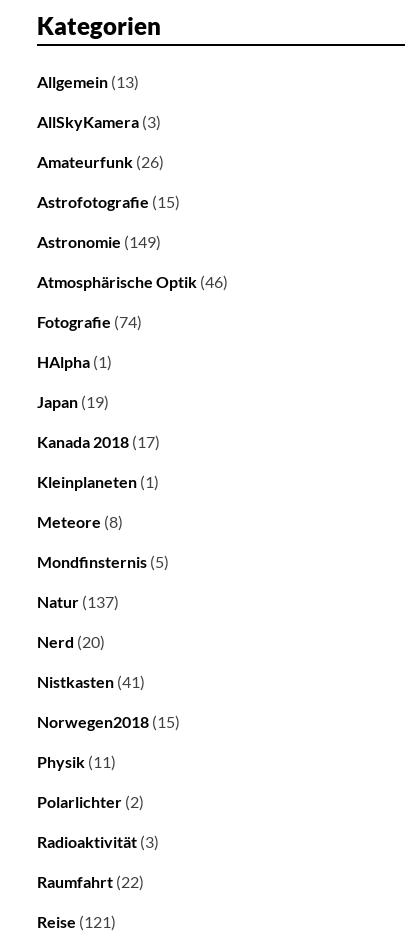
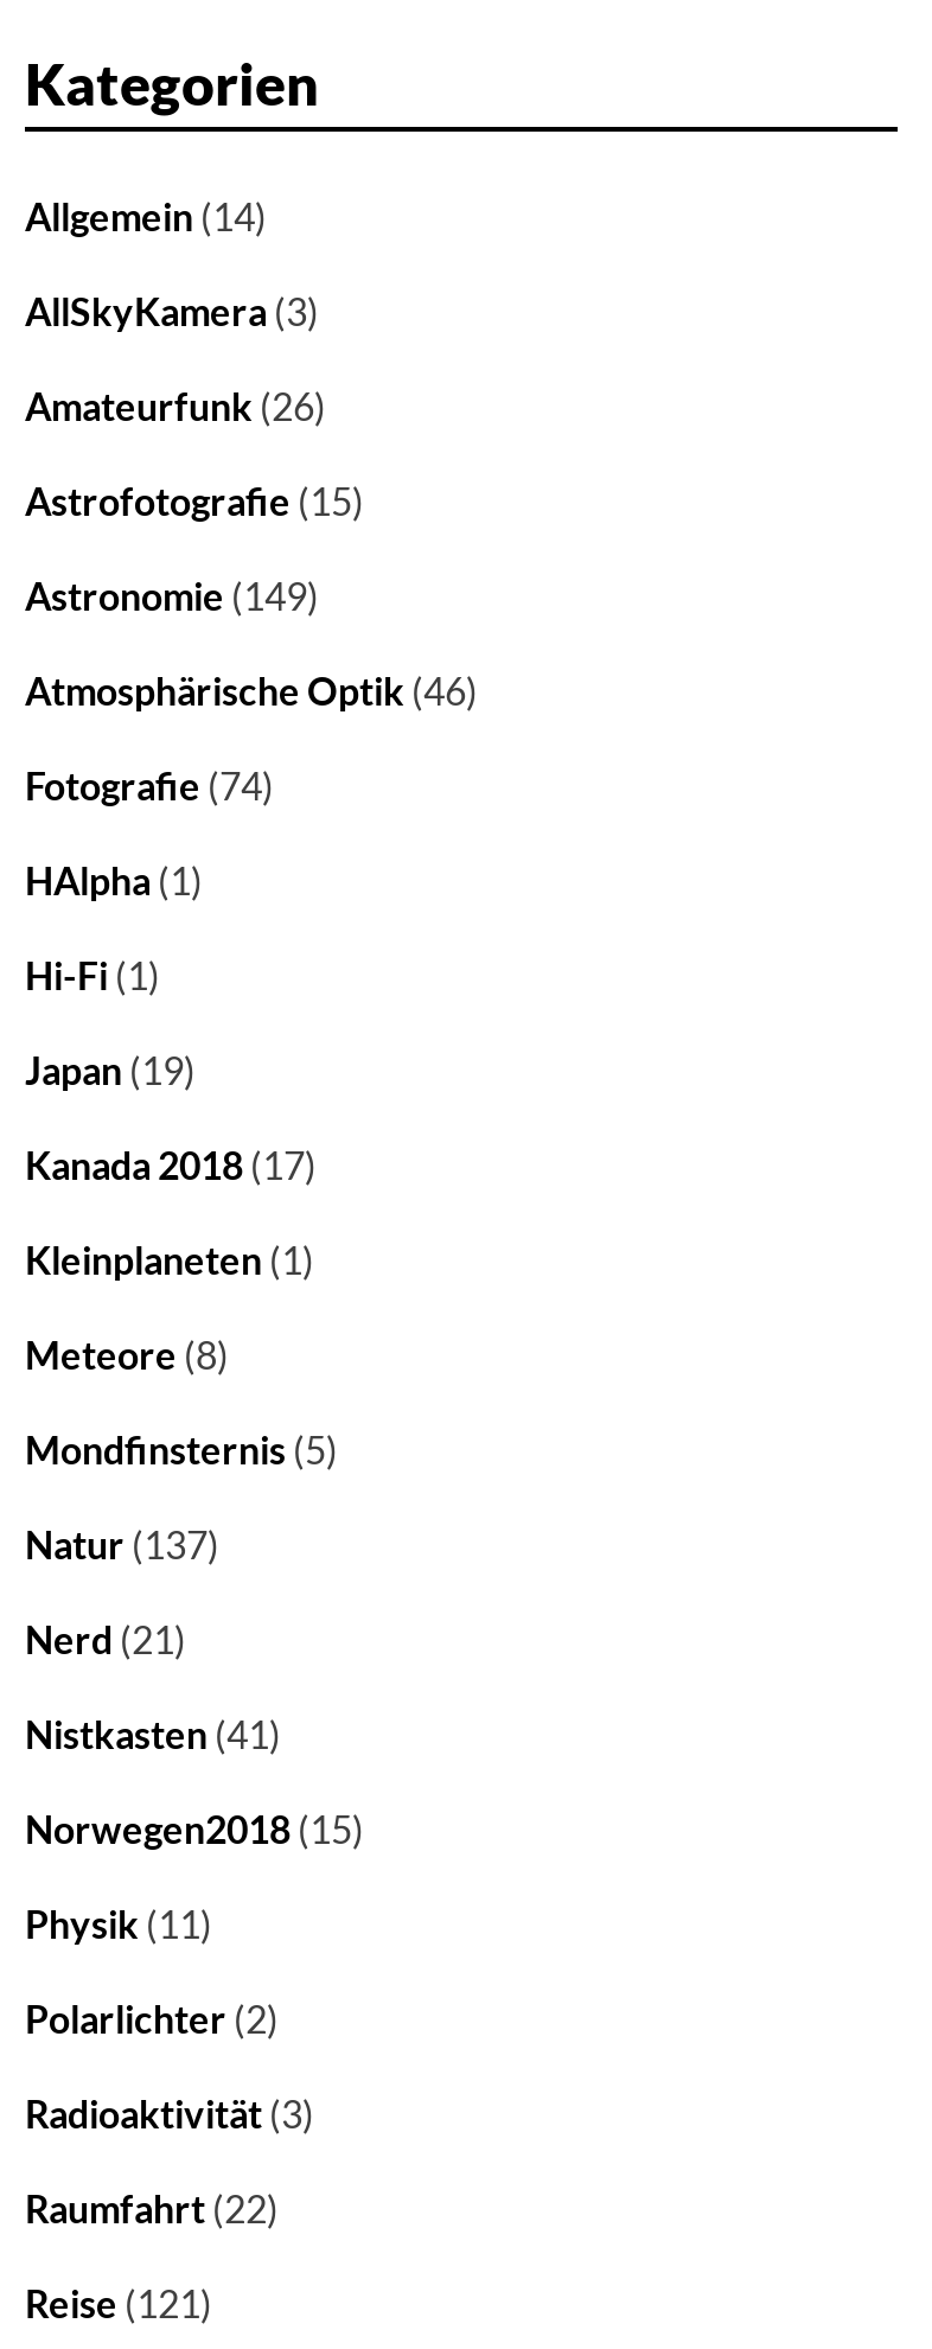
[37,72,139,91] Allgemein (13) -> [25,193,267,238] Allgemein (14)
none -> [25,952,160,997] Hi-Fi (1)
[37,632,105,651] Nerd (20) -> [25,1616,186,1661] Nerd (21)

